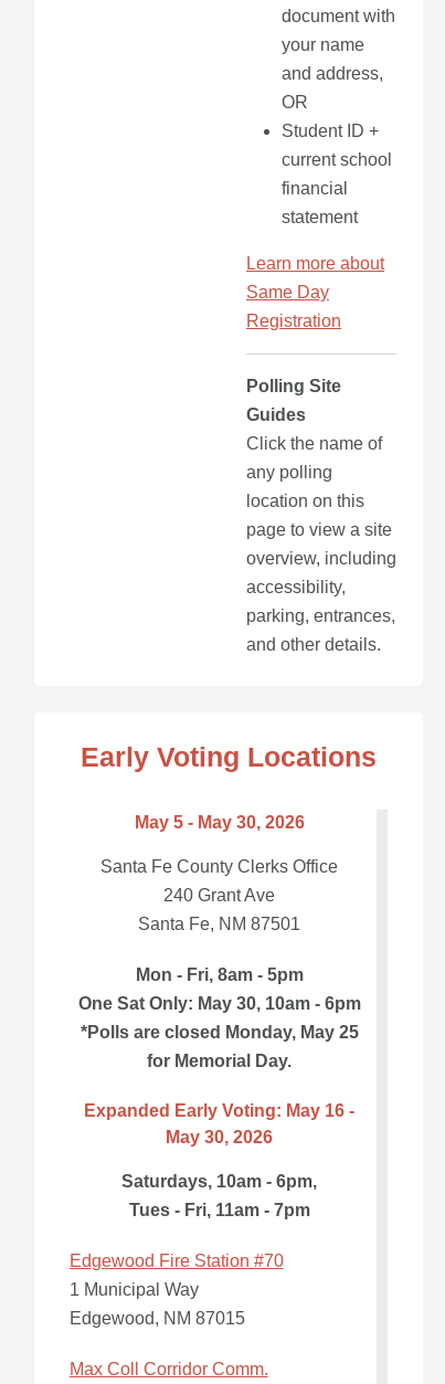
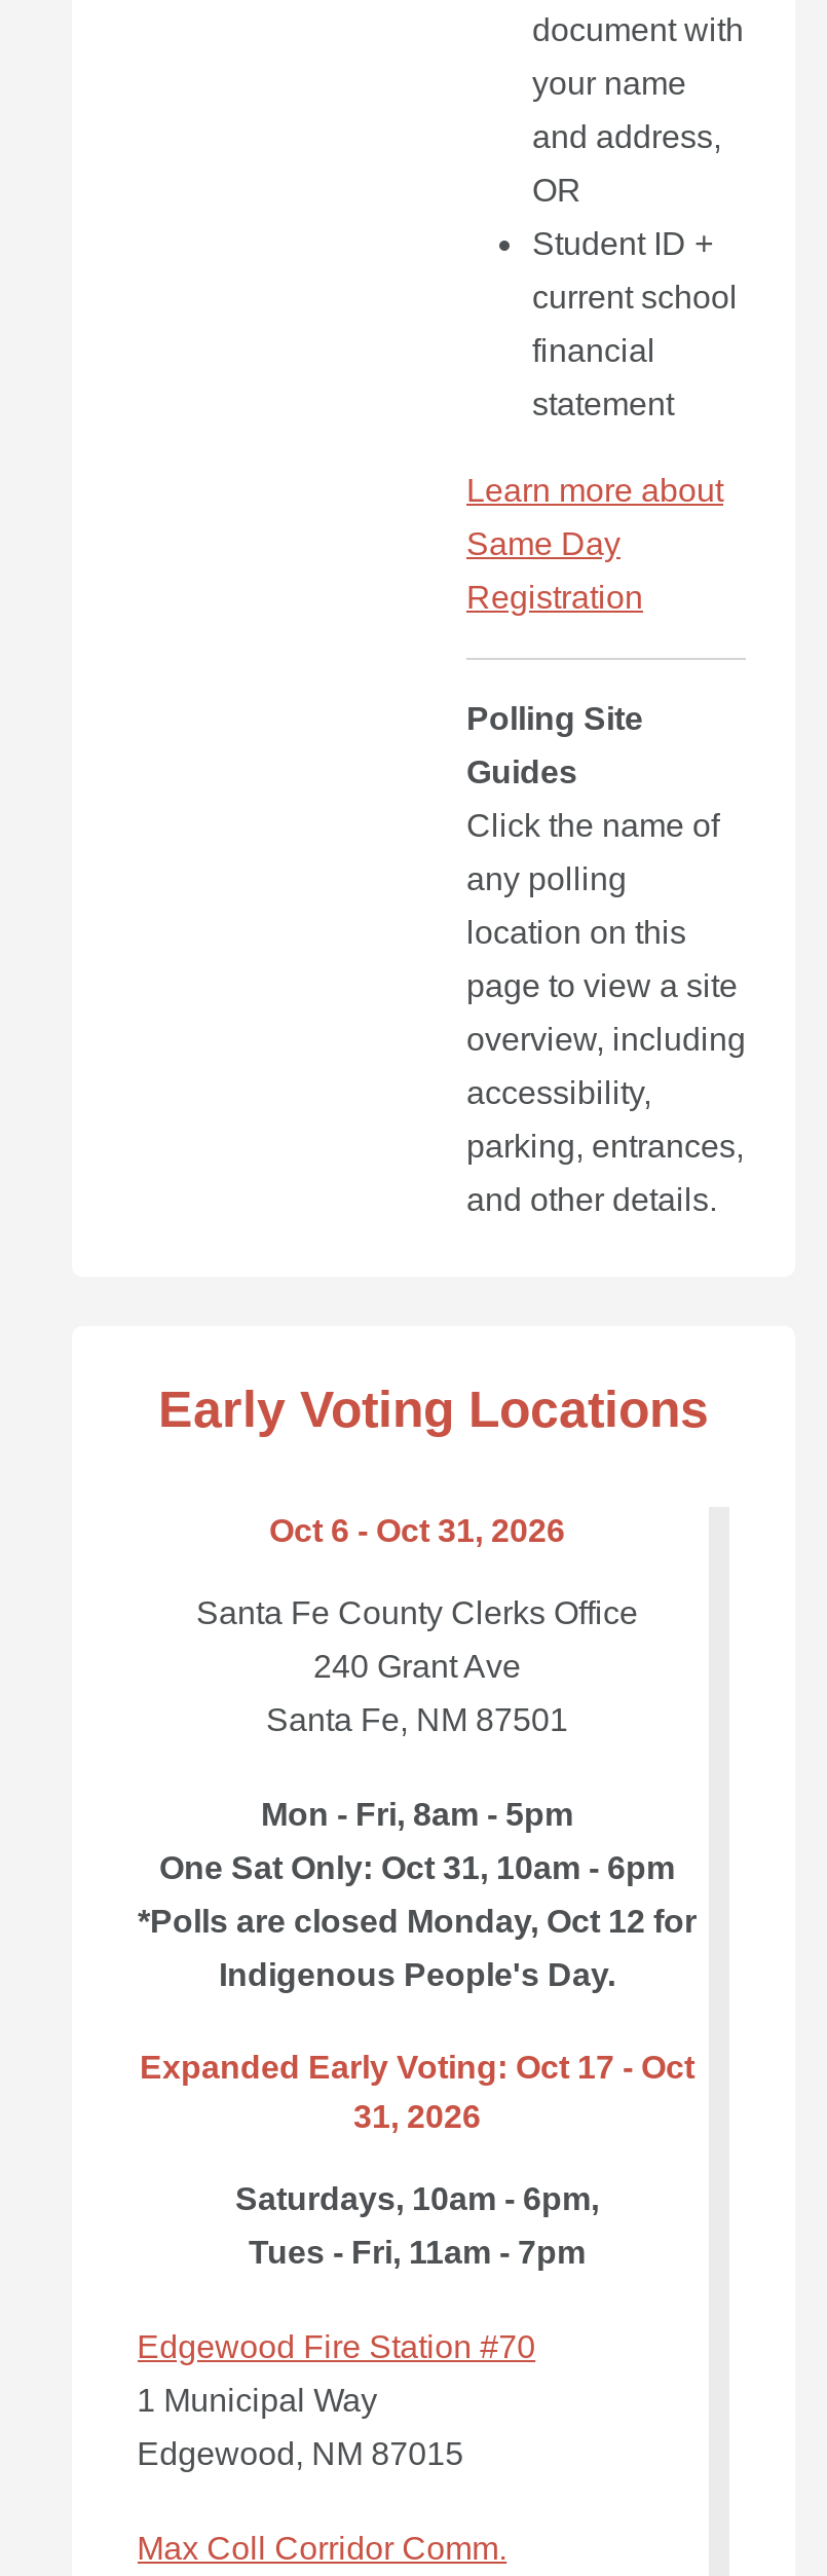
[135,813,305,832] May 5 - May 30, 2026 -> [269,1513,565,1548] Oct 6 - Oct 31, 2026
[78,994,361,1013] One Sat Only: May 30, 10am - 6pm -> [159,1850,675,1885] One Sat Only: Oct 31, 10am - 6pm
[81,1023,359,1042] *Polls are closed Monday, May 25 -> [138,1904,697,1939] *Polls are closed Monday, Oct 12 for
[147,1052,292,1070] for Memorial Day. -> [219,1957,615,1992] Indigenous People's Day.
[84,1101,355,1147] Expanded Early Voting: May 16 - | May 30, 2026 -> [140,2050,694,2134] Expanded Early Voting: Oct 17 - Oct | 31, 2026

